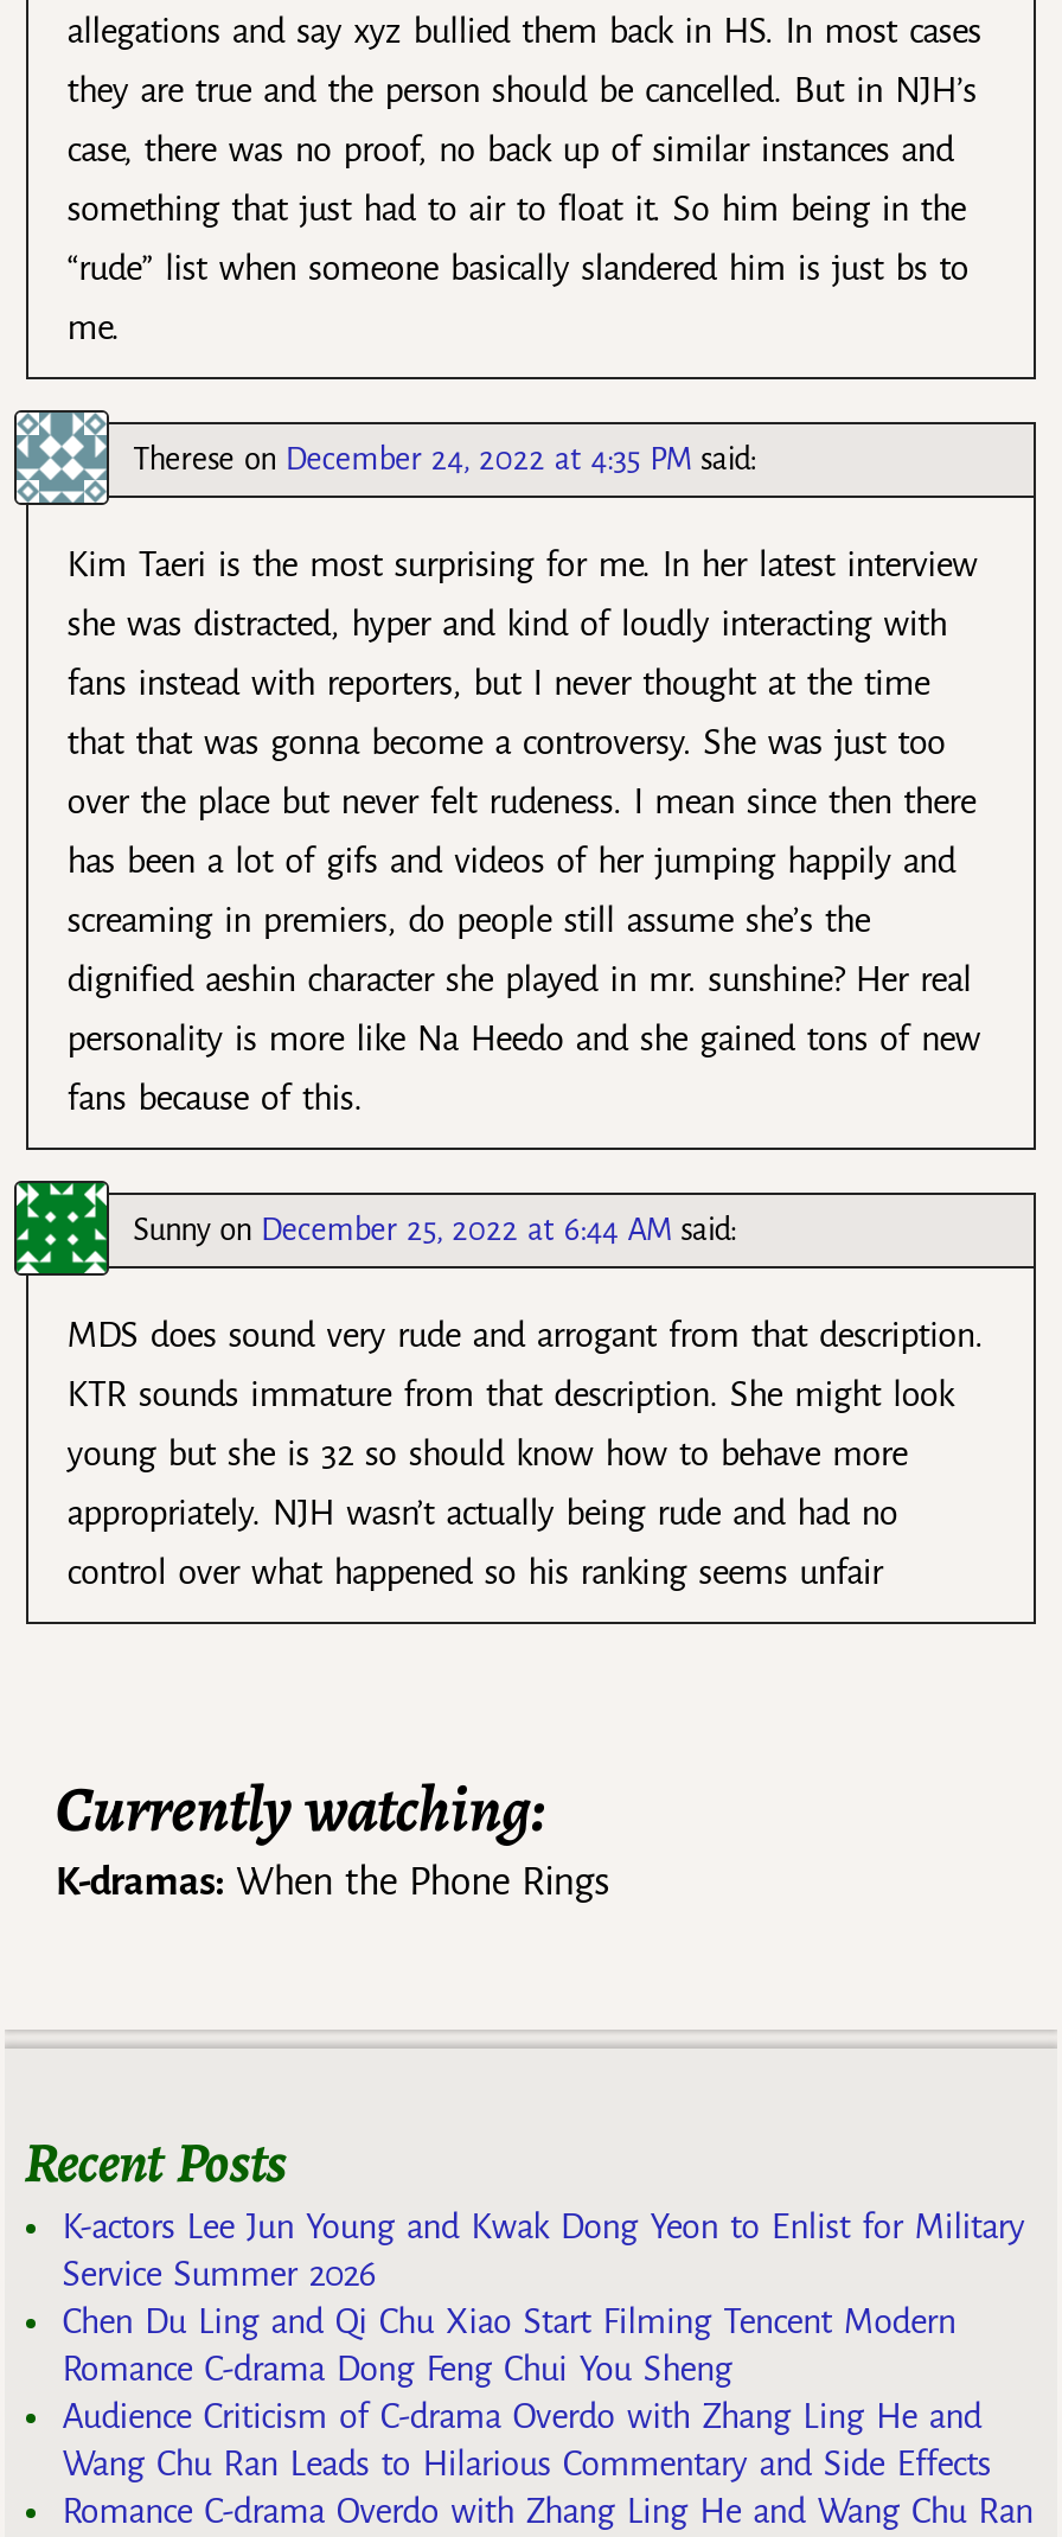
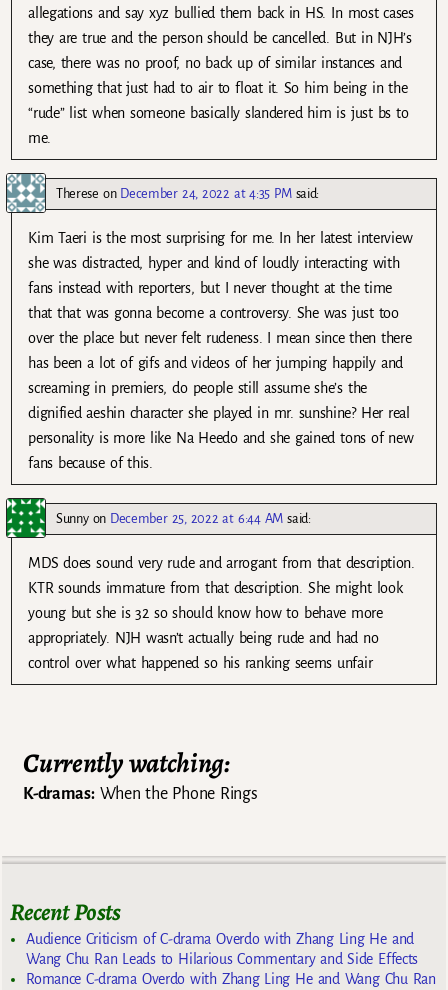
[62,2209,1025,2389] K-actors Lee Jun Young and Kwak Dong Yeon to Enlist for Military | Service Summer 2026 | Chen Du Ling and Qi Chu Xiao Start Filming Tencent Modern | Romance C-drama Dong Feng Chui You Sheng -> none

